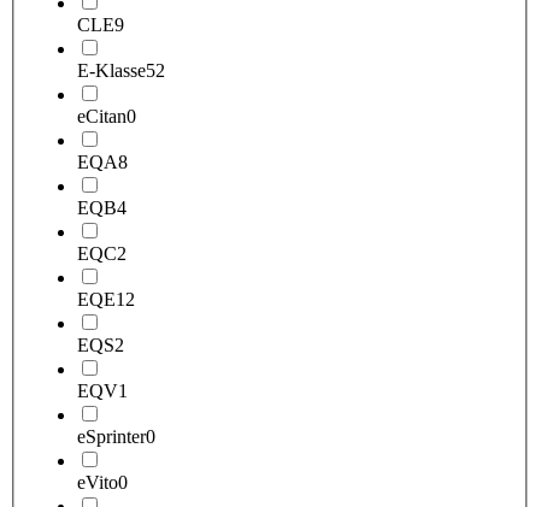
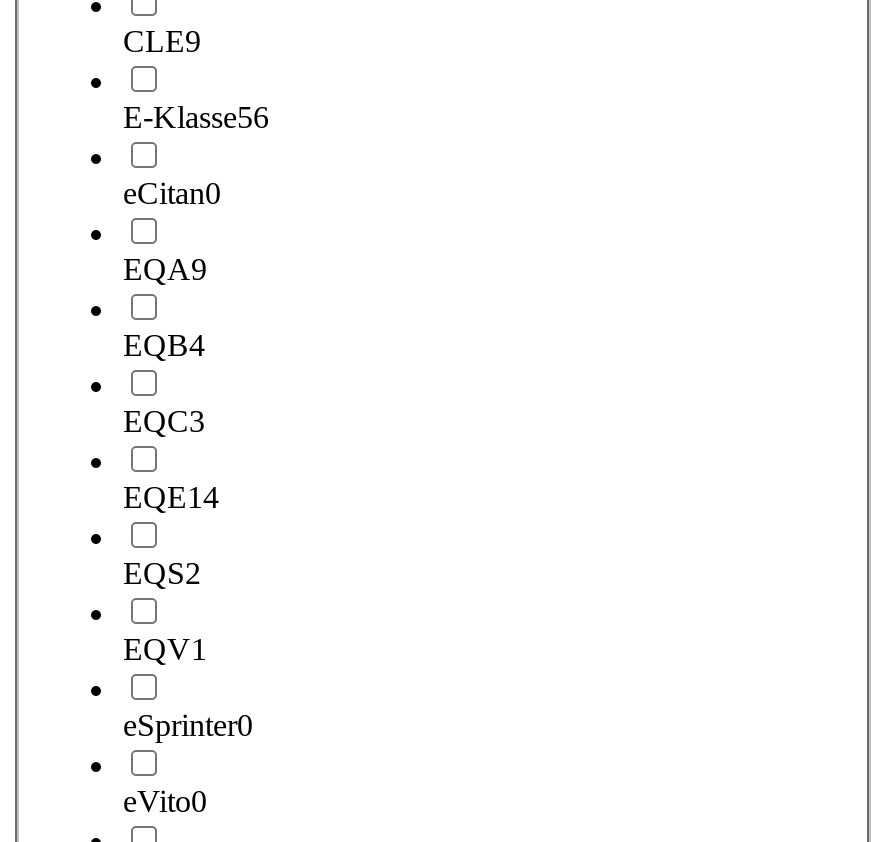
[77,60,165,80] E-Klasse52 -> [123,99,269,133] E-Klasse56
[77,151,128,172] EQA8 -> [123,251,207,285] EQA9
[77,243,127,263] EQC2 -> [123,403,205,437] EQC3
[77,289,135,309] EQE12 -> [123,479,219,513] EQE14

